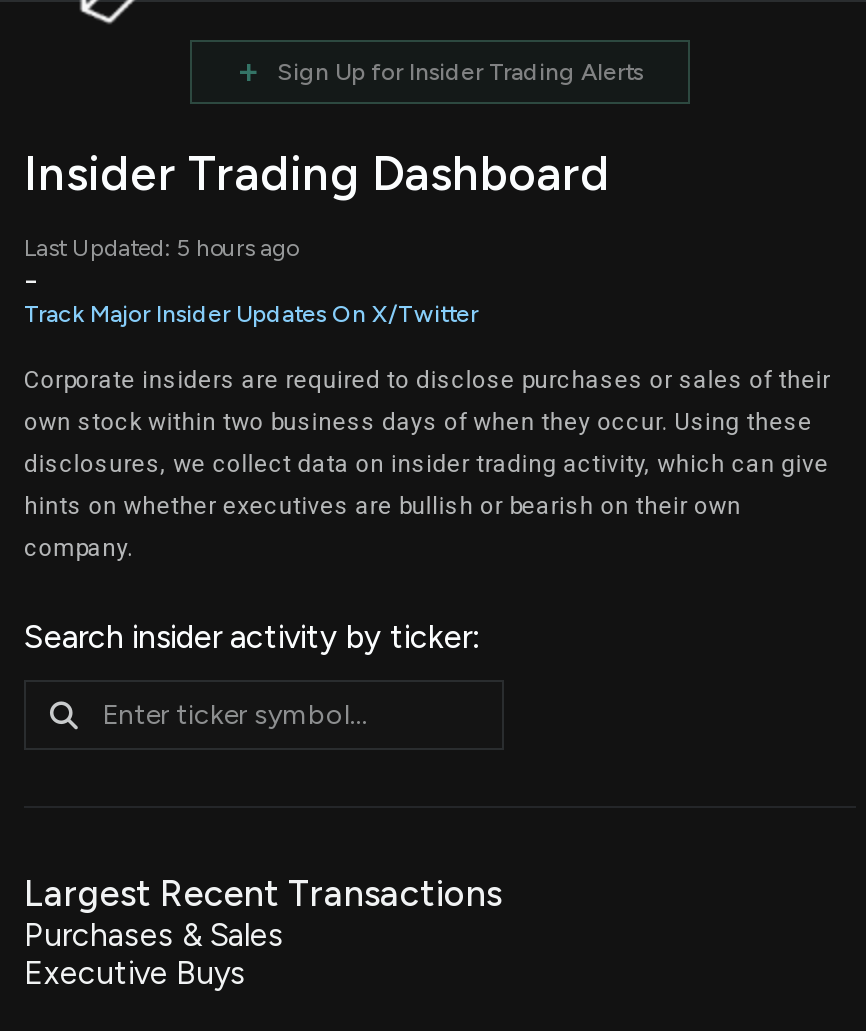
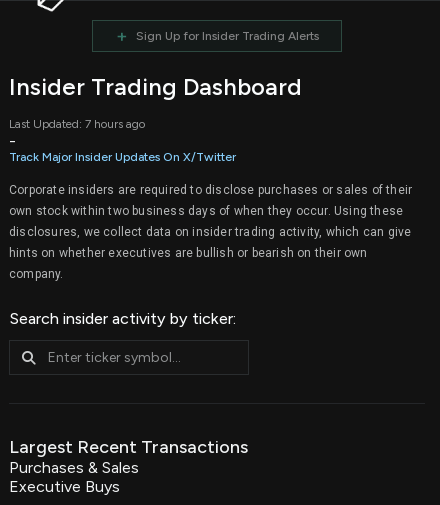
[24,234,298,262] Last Updated: 5 hours ago -> [9,117,145,131] Last Updated: 7 hours ago

